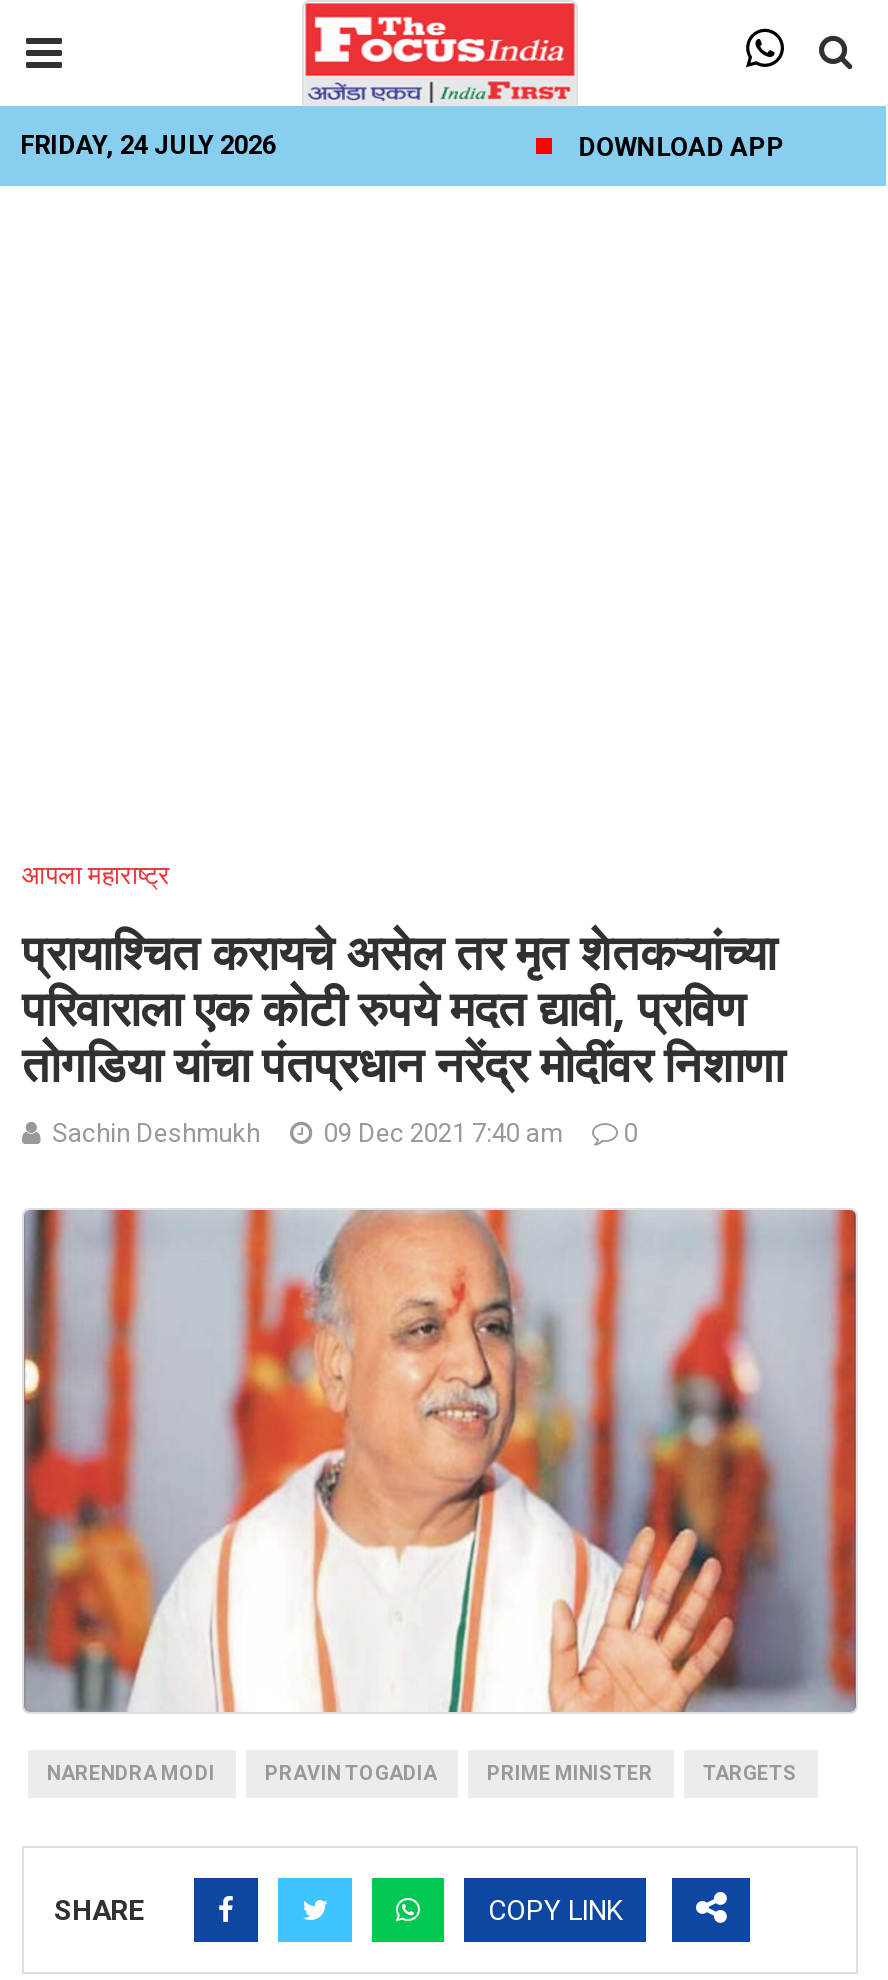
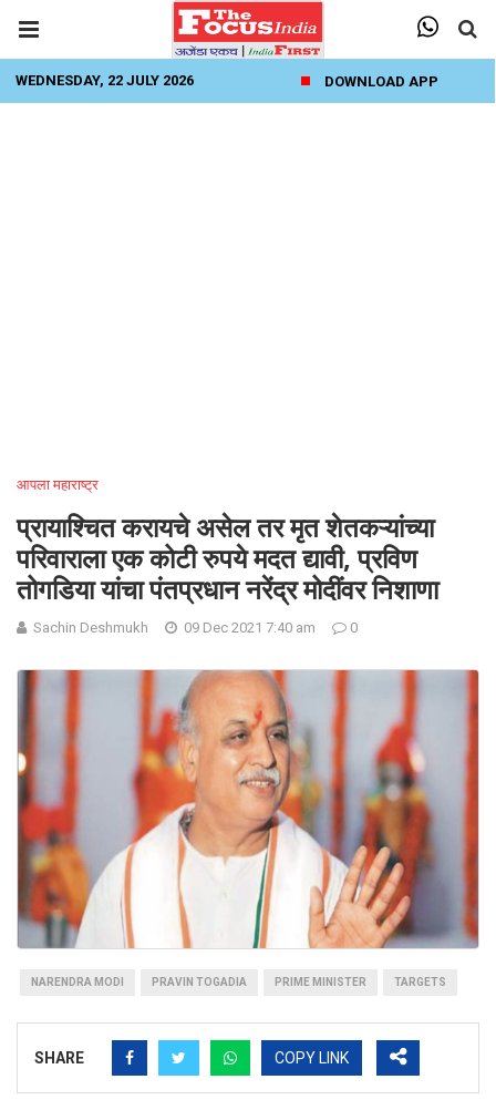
[20,130,276,160] FRIDAY, 24 JULY 2026 -> [15,72,194,89] WEDNESDAY, 22 JULY 2026

